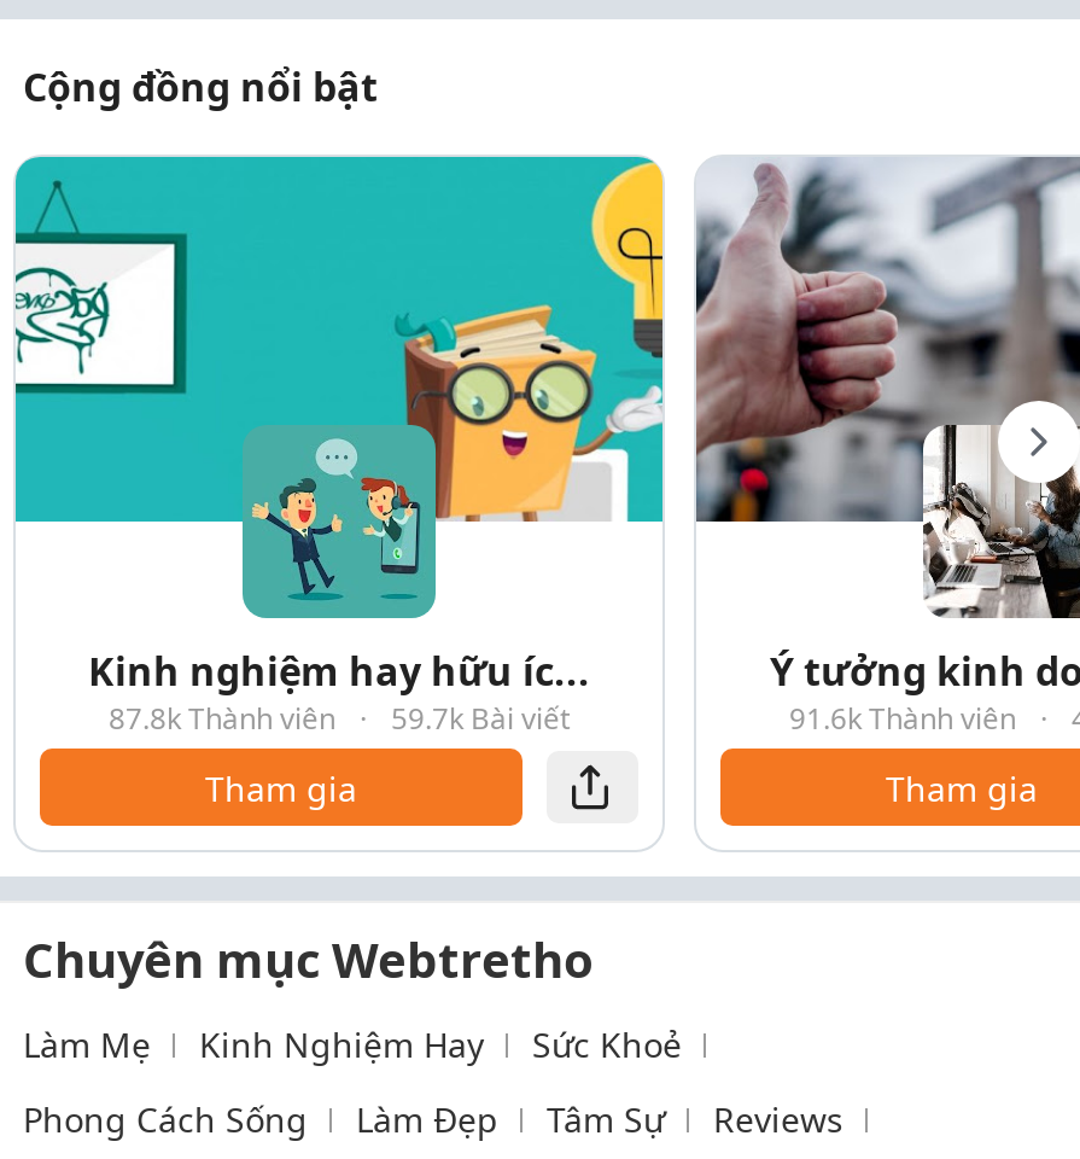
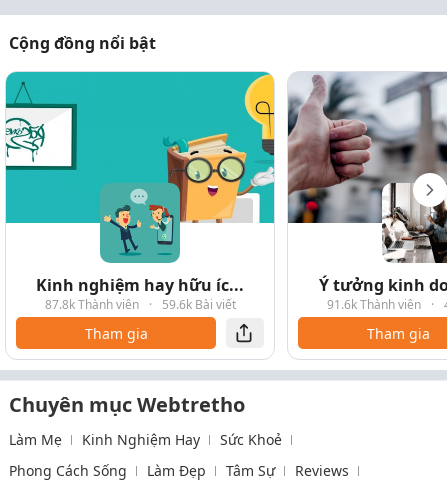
[109,698,570,739] 87.8k Thành viên · 59.7k Bài viết -> [44,296,235,313] 87.8k Thành viên · 59.6k Bài viết

